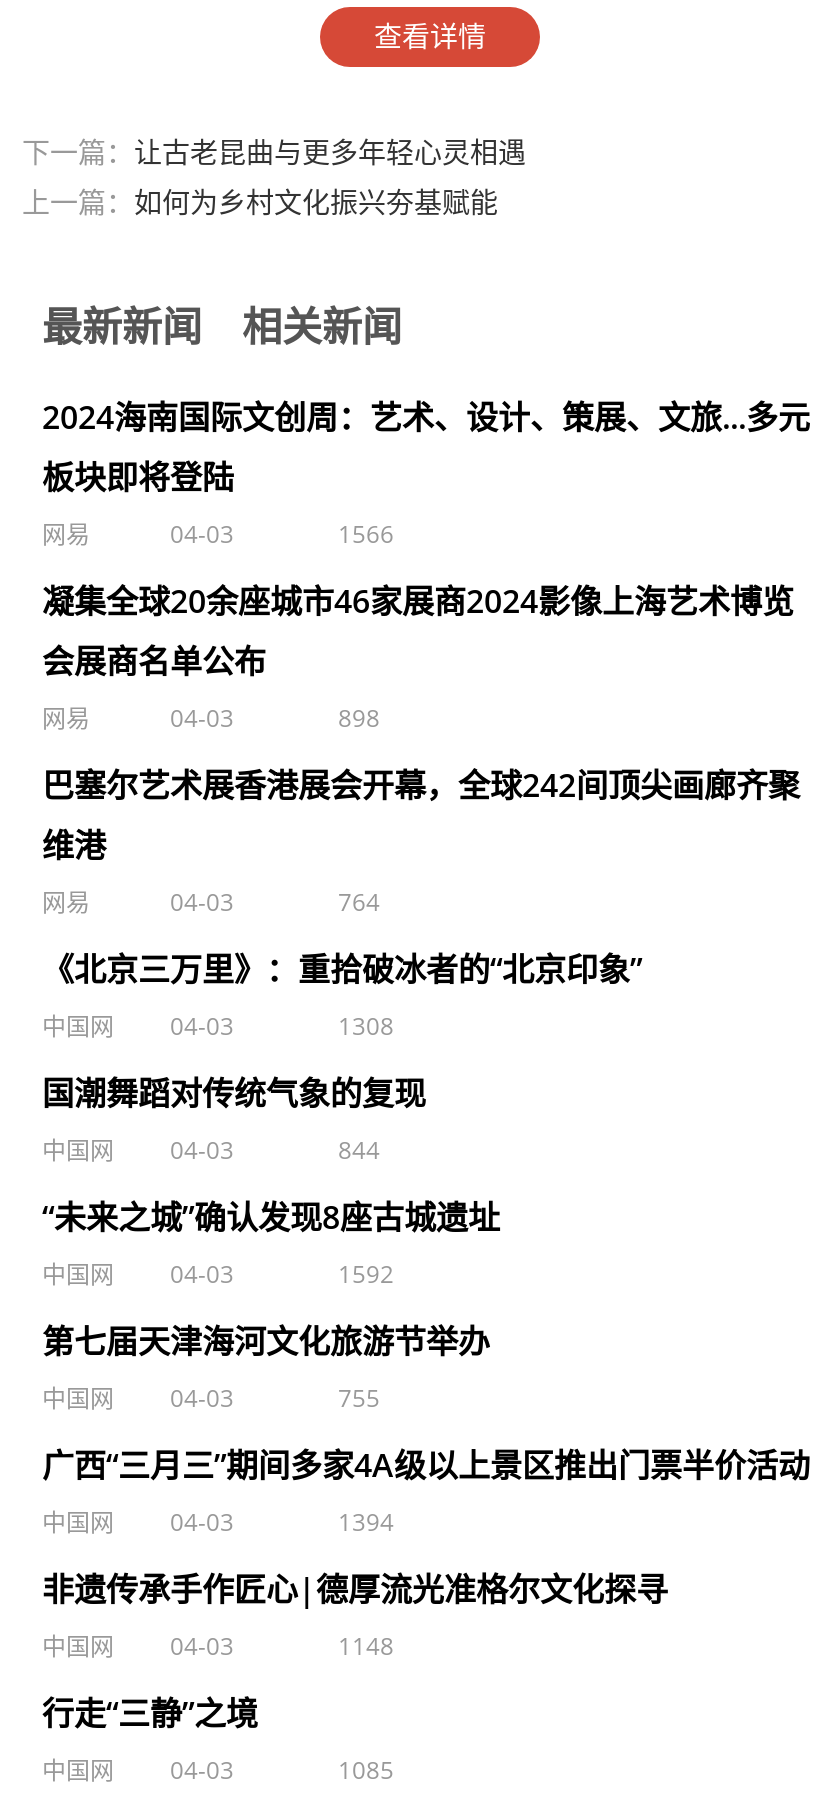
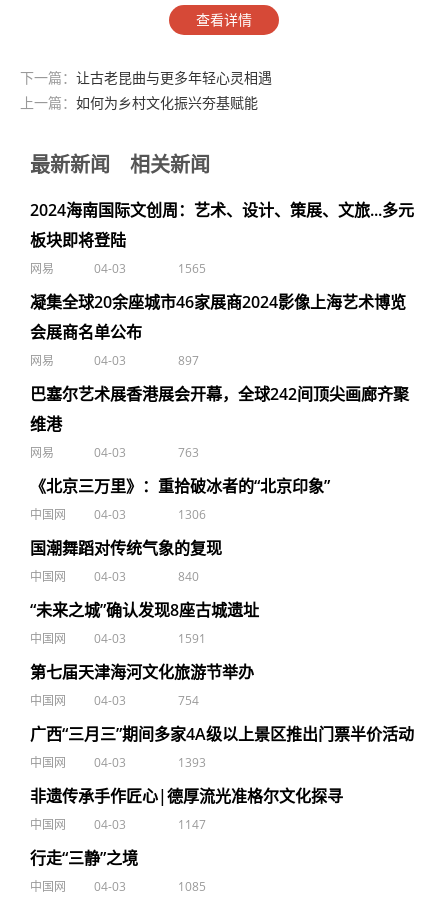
[338,517,394,551] 1566 -> [178,260,206,277] 1565
[338,701,380,735] 898 -> [178,352,199,369] 897
[338,885,380,919] 764 -> [178,444,199,461] 763
[338,1009,394,1043] 1308 -> [178,506,206,523] 1306
[338,1133,380,1167] 844 -> [178,568,199,585] 840
[338,1257,394,1291] 1592 -> [178,630,206,647] 1591
[338,1381,380,1415] 755 -> [178,692,199,709] 754
[338,1505,394,1539] 1394 -> [178,754,206,771] 1393
[338,1629,394,1663] 1148 -> [178,816,206,833] 1147

